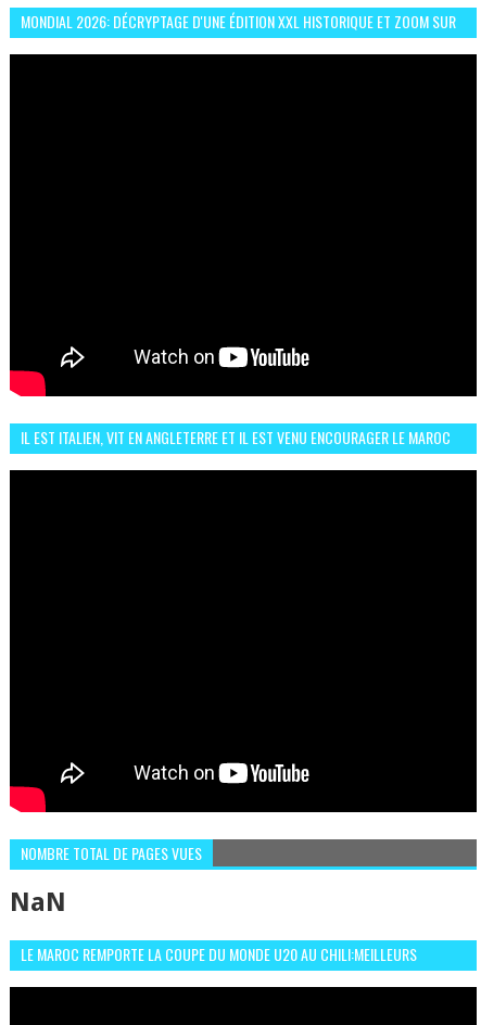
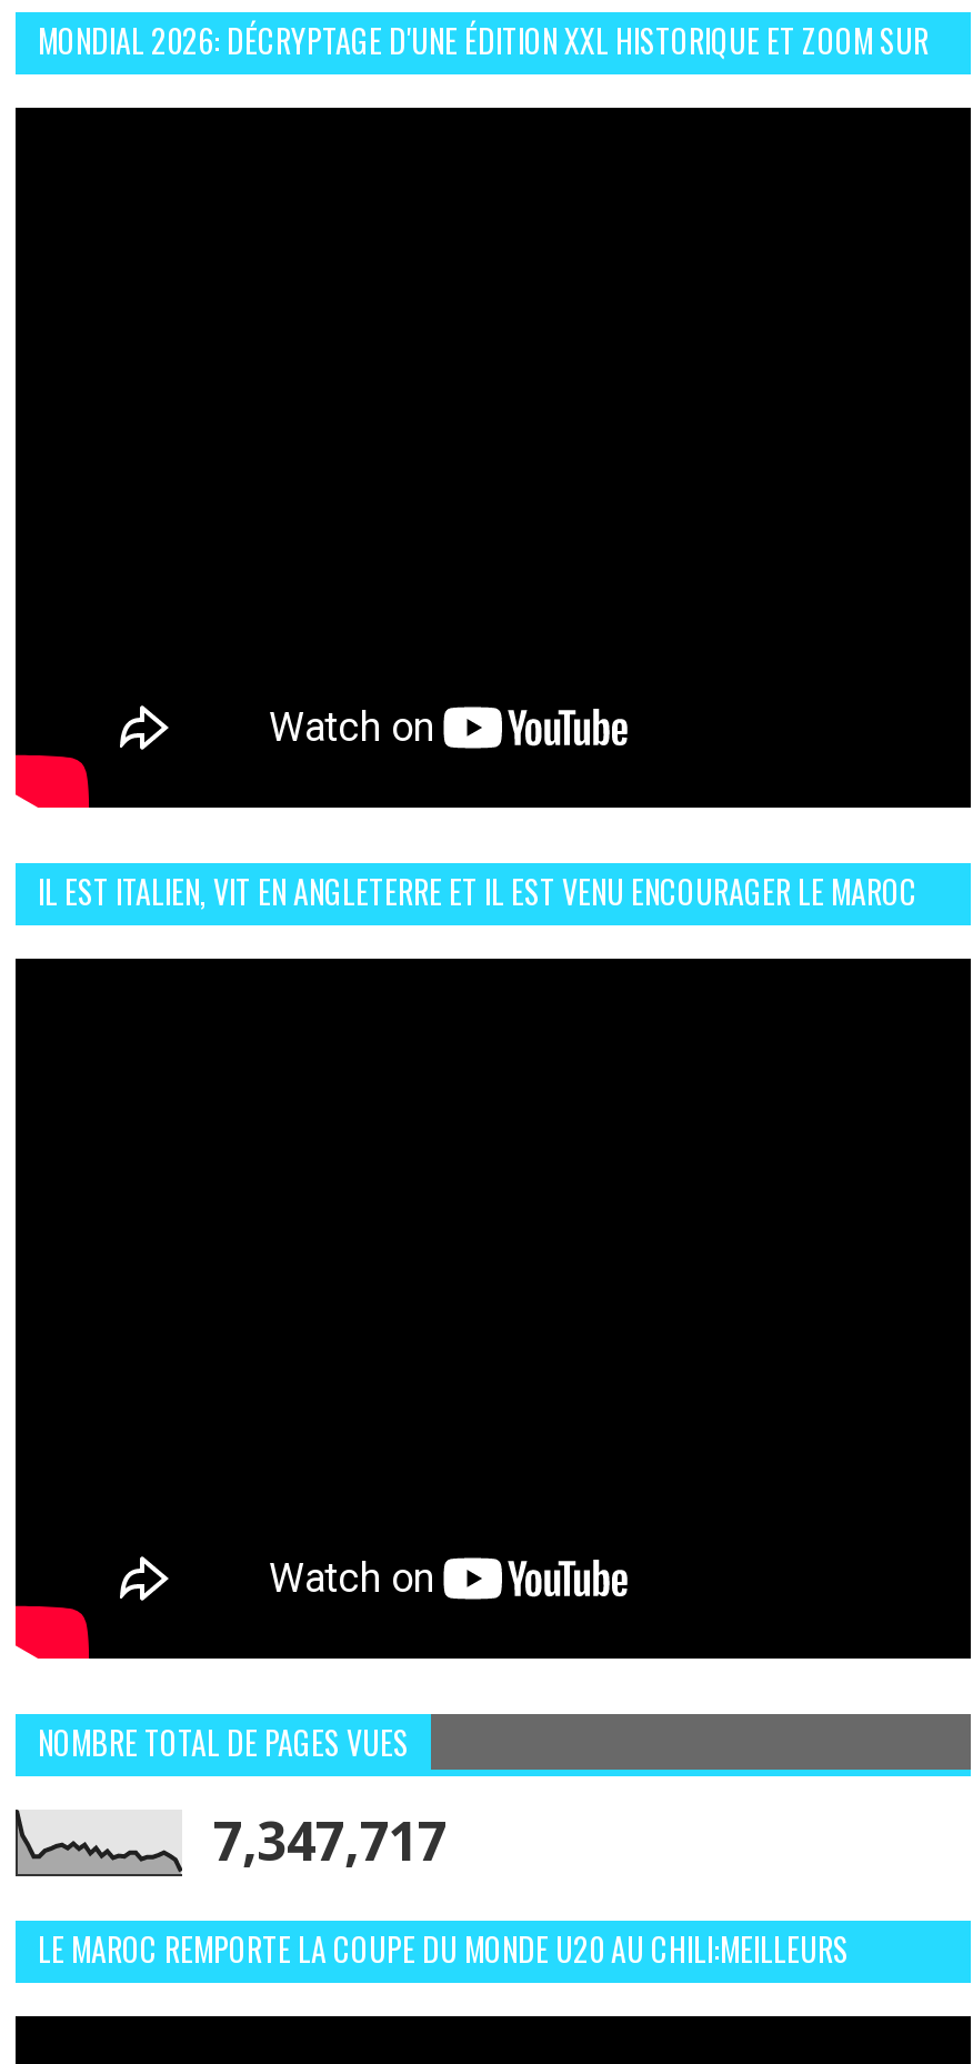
[10,887,66,918] NaN -> [213,1812,447,1874] 7,347,717

